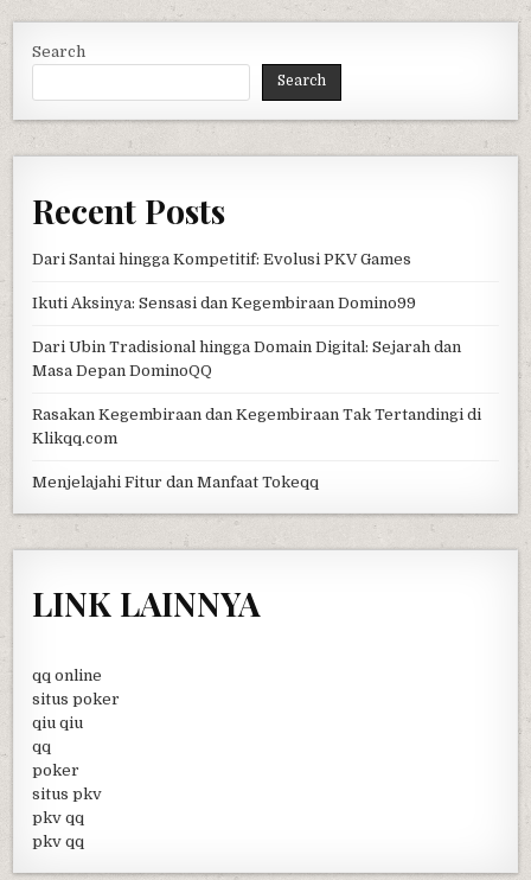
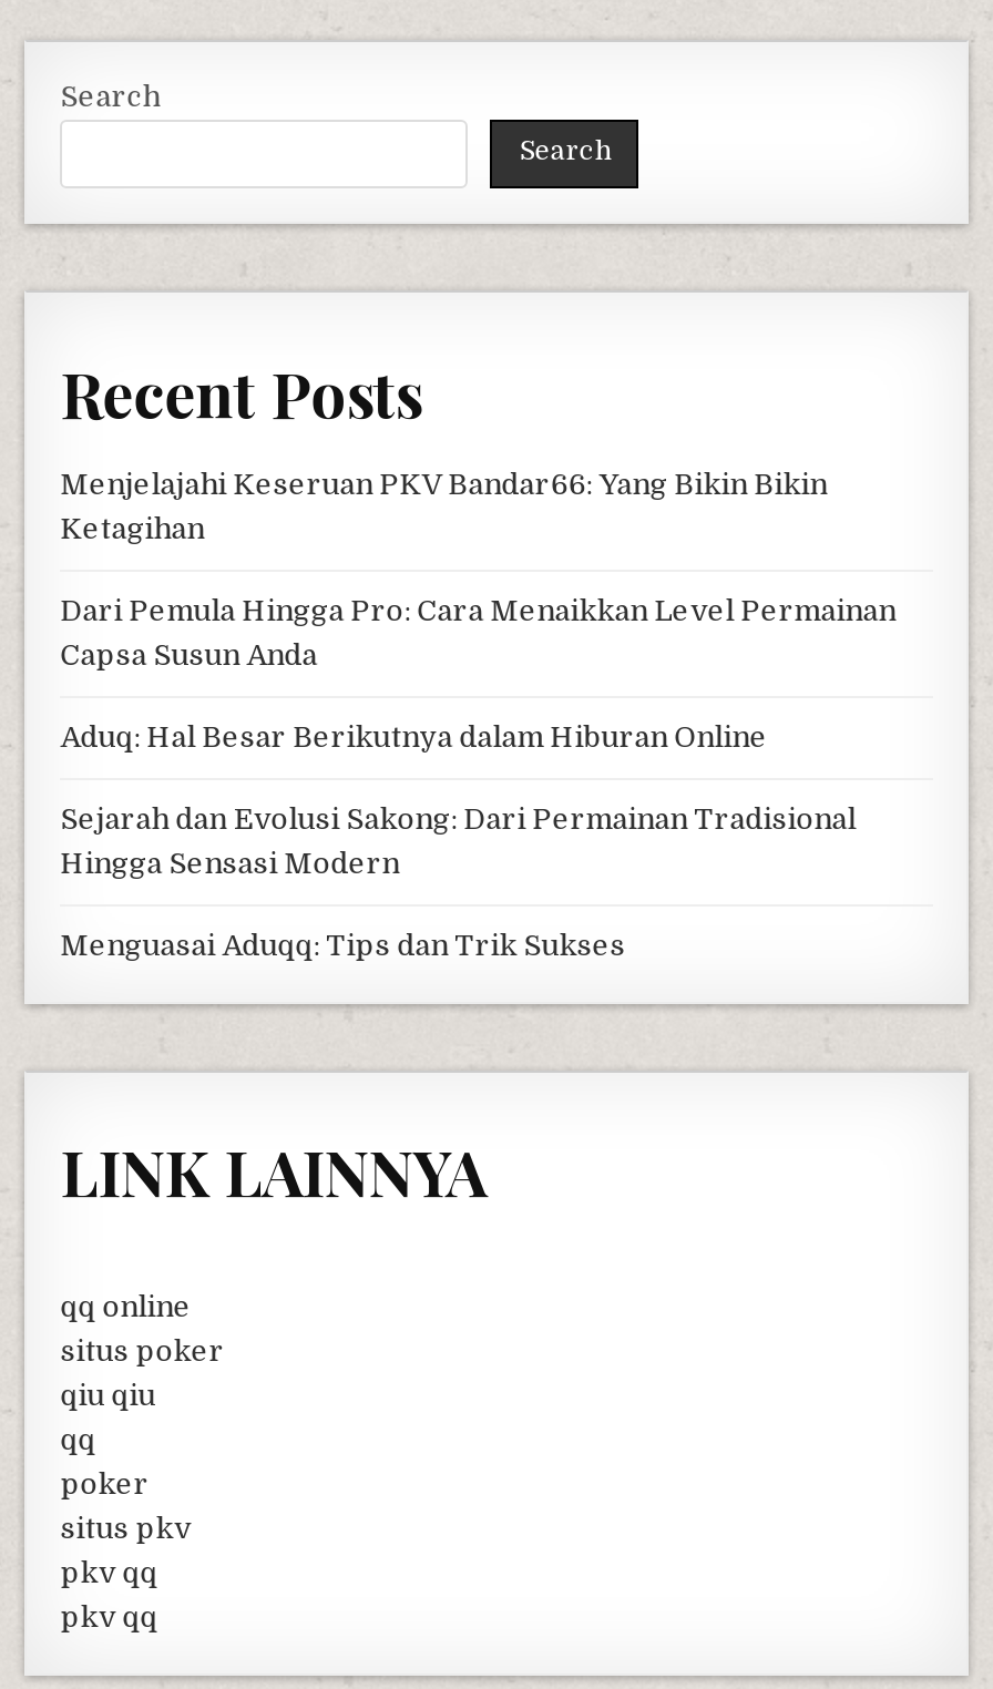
[32,250,412,268] Dari Santai hingga Kompetitif: Evolusi PKV Games -> [60,467,827,544] Menjelajahi Keseruan PKV Bandar66: Yang Bikin Bikin | Ketagihan
[32,294,416,311] Ikuti Aksinya: Sensasi dan Kegembiraan Domino99 -> [60,593,896,671] Dari Pemula Hingga Pro: Cara Menaikkan Level Permainan | Capsa Susun Anda
[32,338,461,379] Dari Ubin Tradisional hingga Domain Digital: Sejarah dan | Masa Depan DominoQQ -> [60,719,767,753] Aduq: Hal Besar Berikutnya dalam Hiburan Online
[32,405,481,447] Rasakan Kegembiraan dan Kegembiraan Tak Tertandingi di | Klikqq.com -> [60,801,856,879] Sejarah dan Evolusi Sakong: Dari Permainan Tradisional | Hingga Sensasi Modern
[32,473,319,491] Menjelajahi Fitur dan Manfaat Tokeqq -> [60,928,626,961] Menguasai Aduqq: Tips dan Trik Sukses

